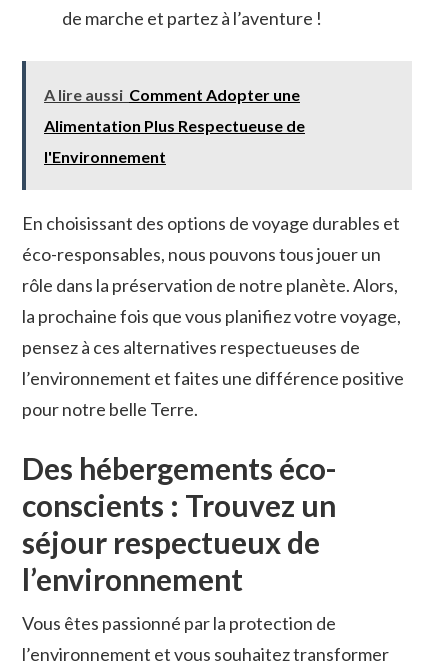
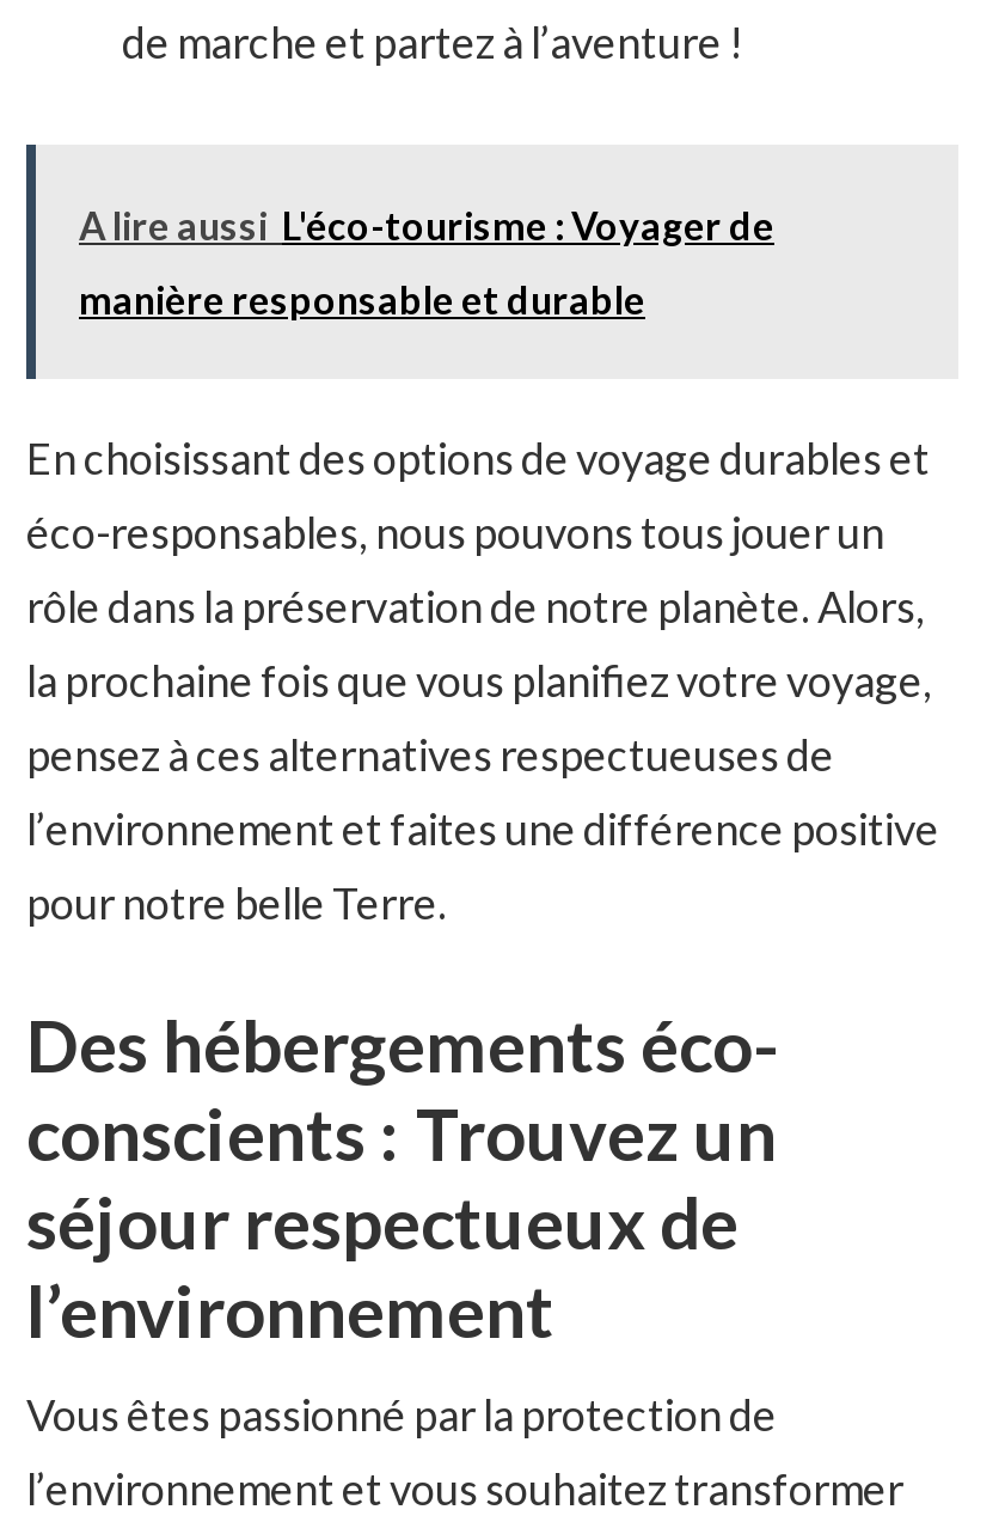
[44,85,305,166] A lire aussi Comment Adopter une | Alimentation Plus Respectueuse de | l'Environnement -> [79,201,774,321] A lire aussi L'éco-tourisme : Voyager de | manière responsable et durable

